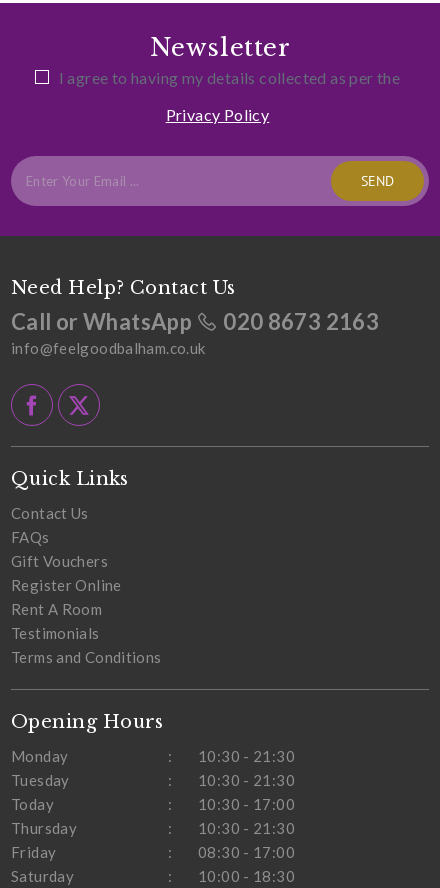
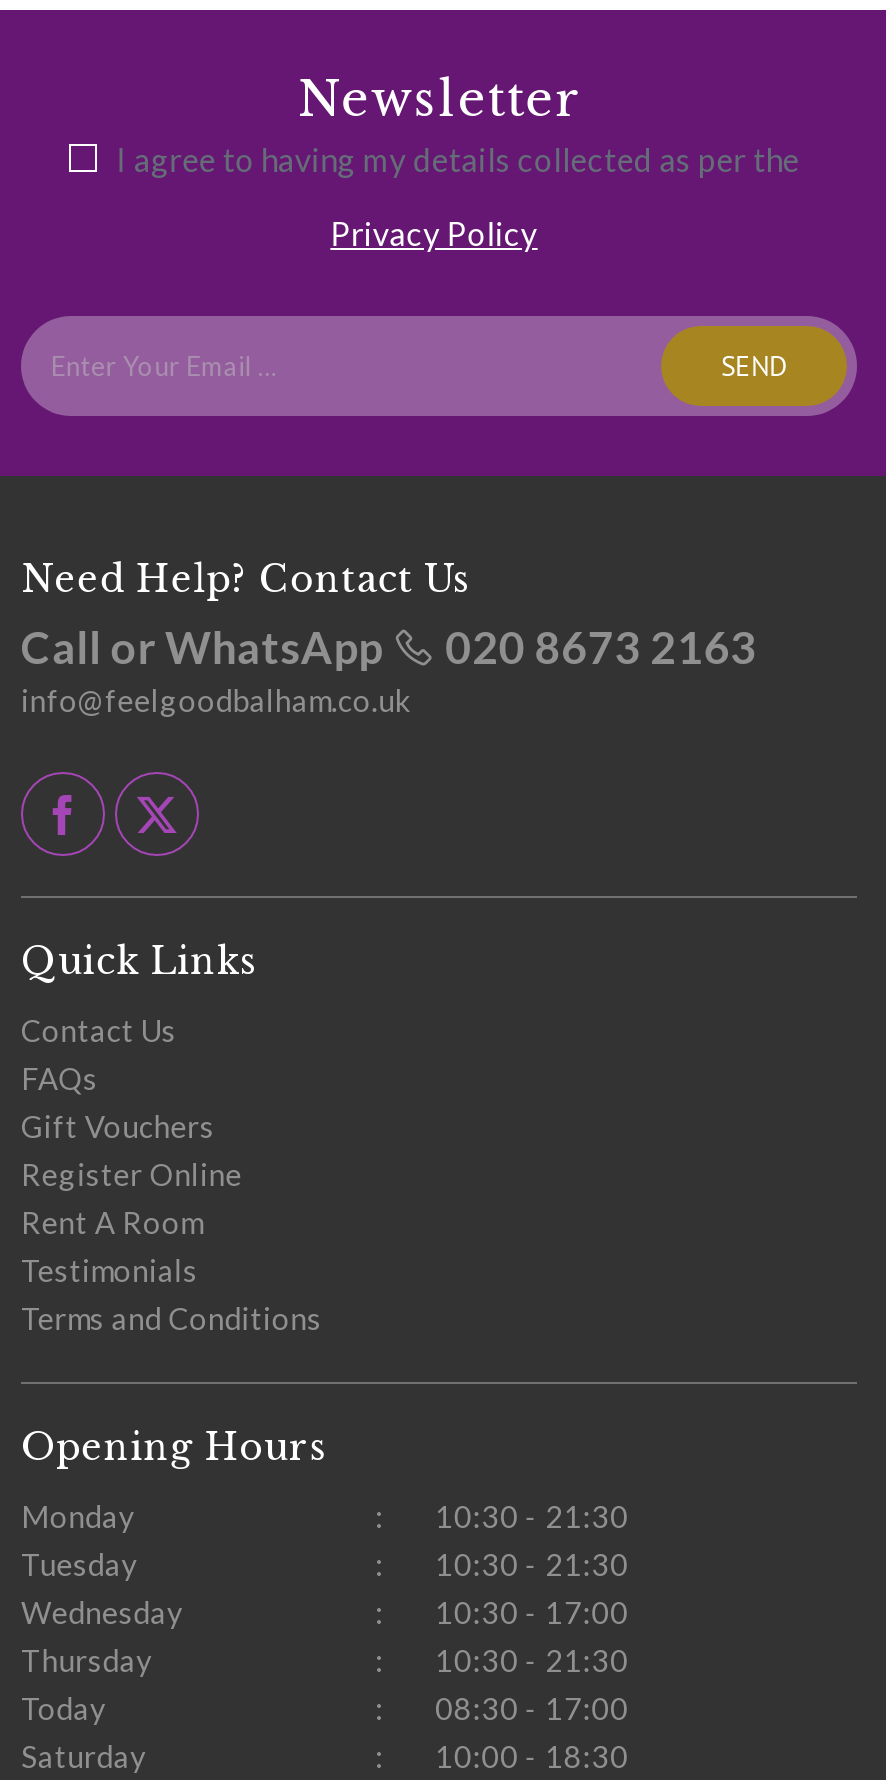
moved [11,795,54,813] -> [21,1690,107,1726]: Today
none -> [21,1594,184,1630] Wednesday
[11,843,56,861] Friday -> none

